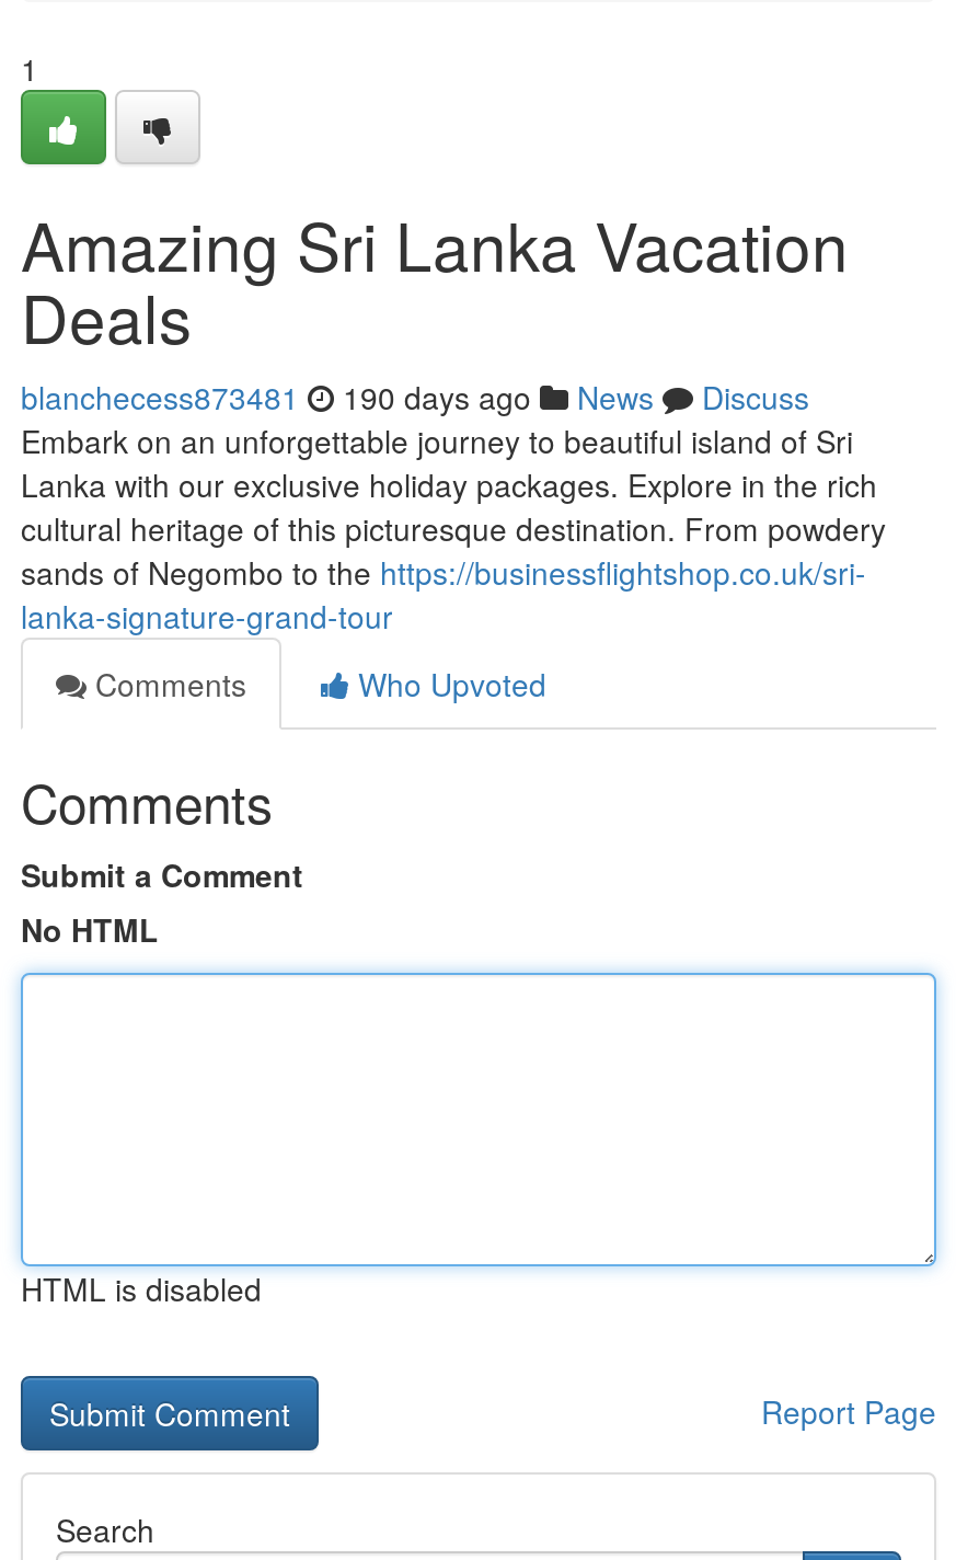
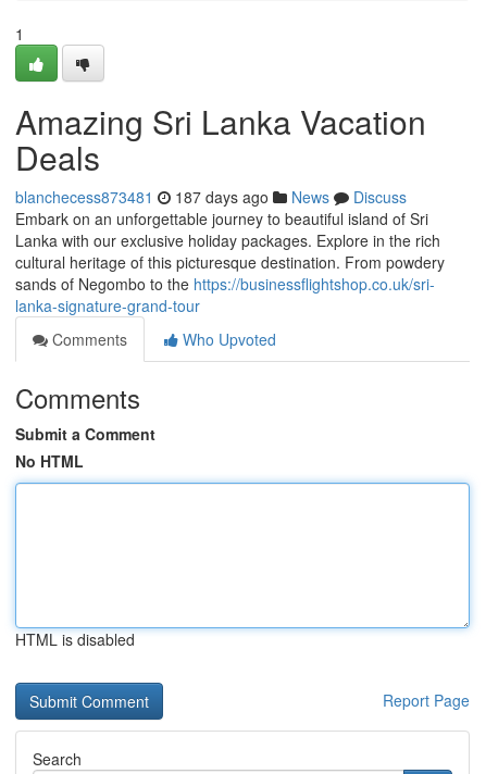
[21,375,809,418] blanchecess873481 190 days ago News Discuss -> [15,186,407,208] blanchecess873481 187 days ago News Discuss

